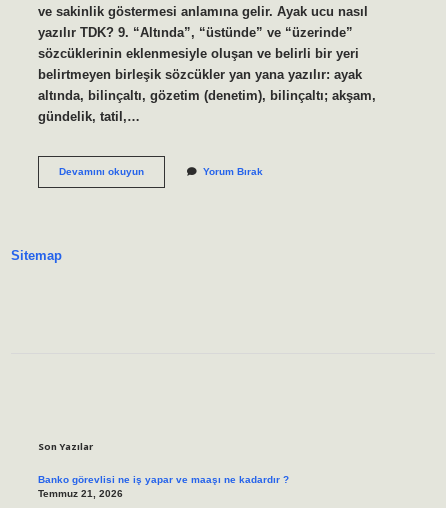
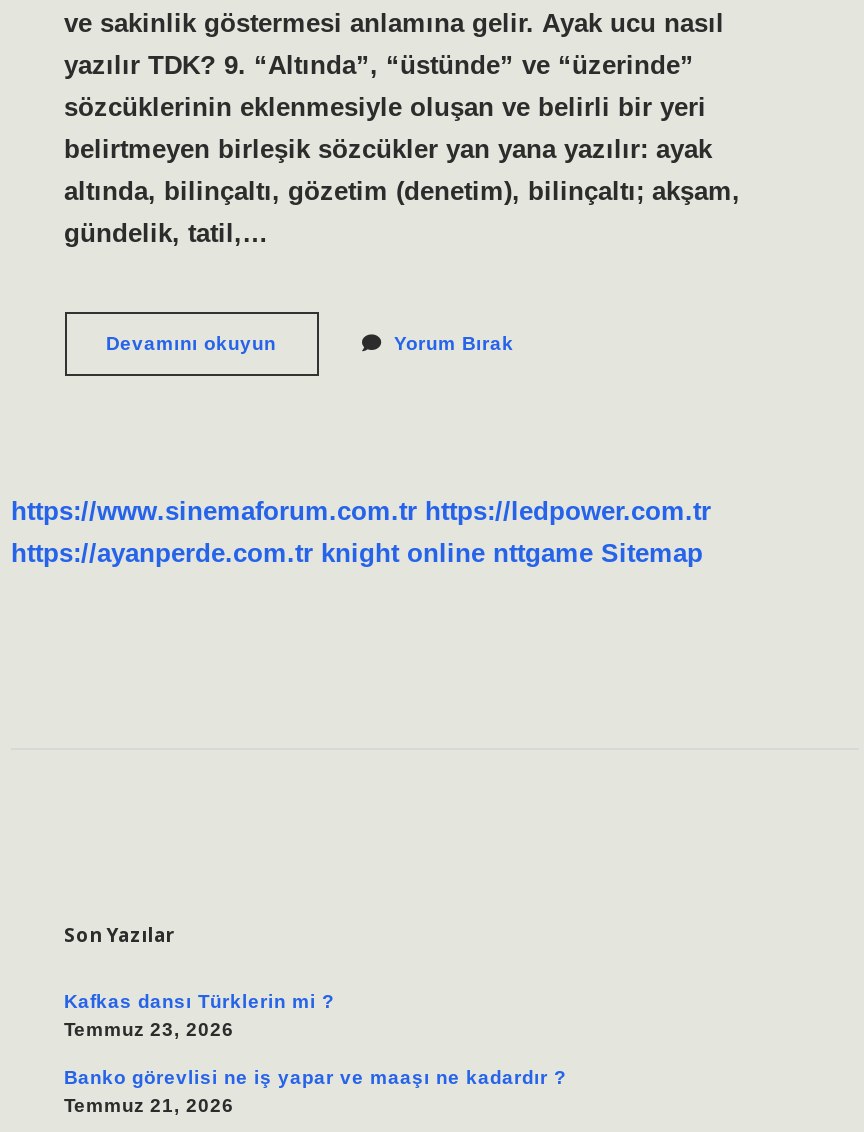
[11,248,62,263] Sitemap -> [11,497,711,569] https://www.sinemaforum.com.tr https://ledpower.com.tr | https://ayanperde.com.tr knight online nttgame Sitemap
none -> [64,991,334,1041] Kafkas dansı Türklerin mi ? | Temmuz 23, 2026

